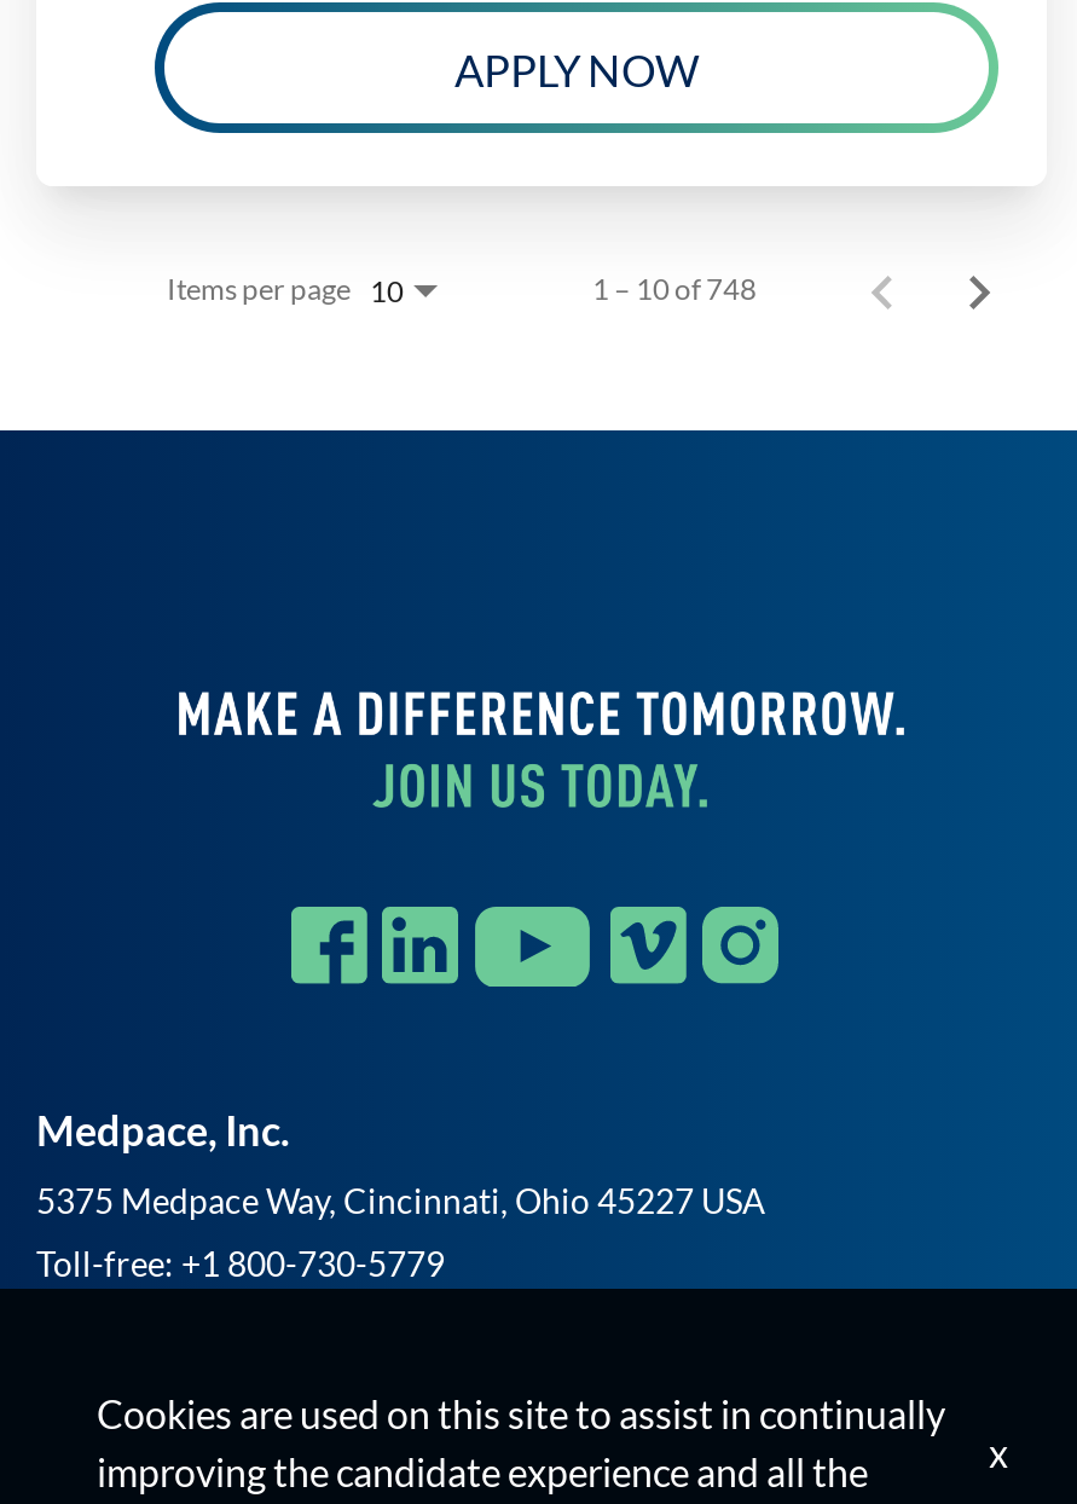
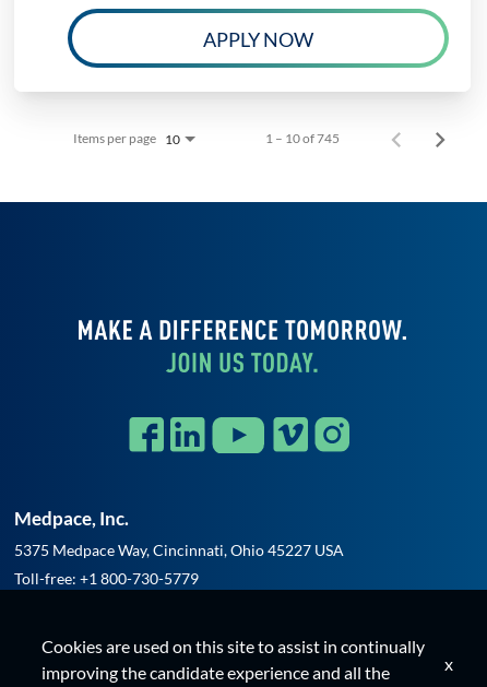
[592,270,757,306] 1 – 10 of 748 -> [265,130,340,146] 1 – 10 of 745

